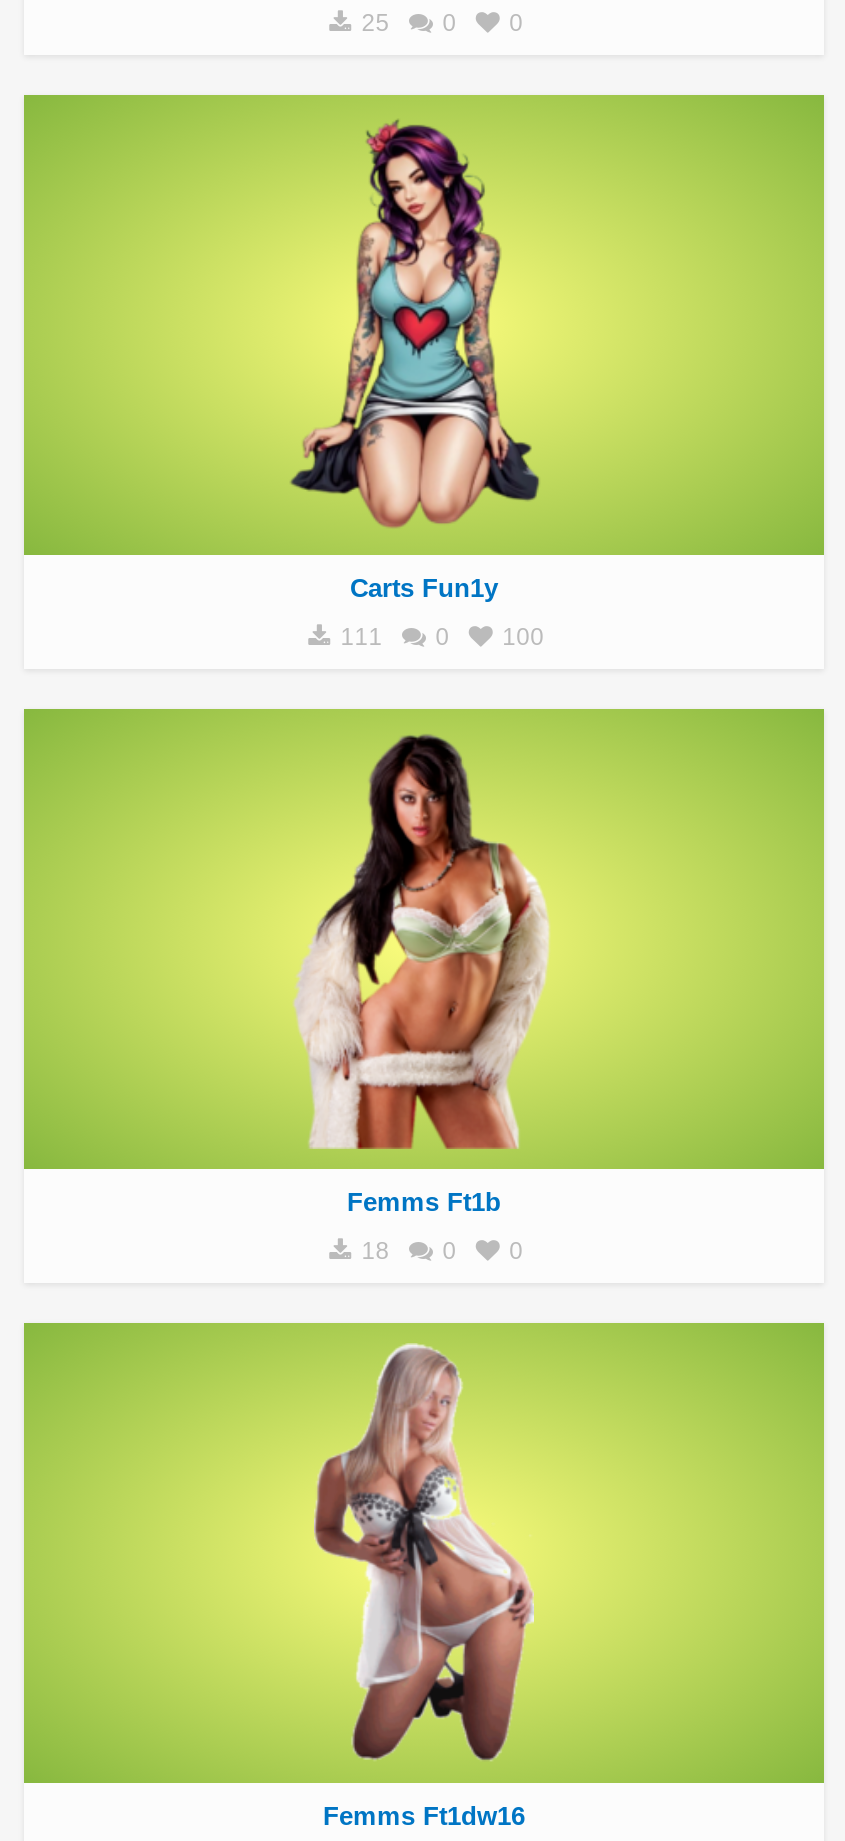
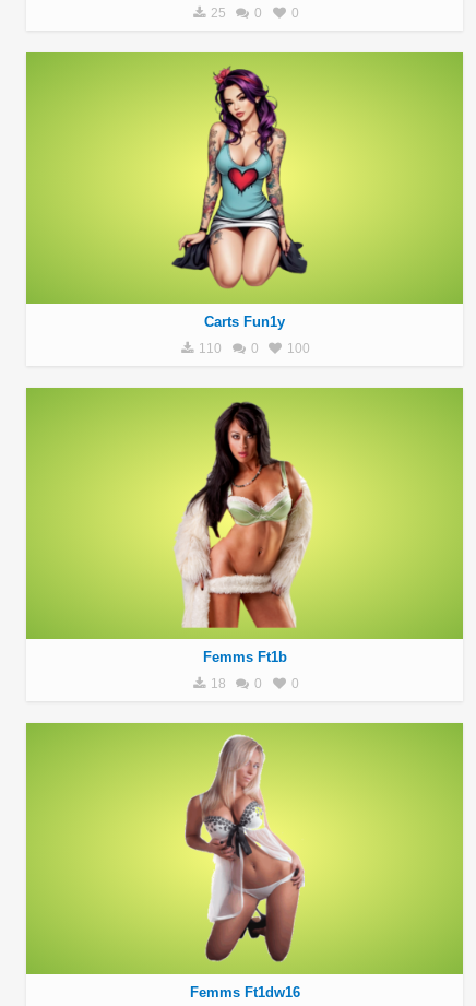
[335,623,544,651] 111 0 100 -> [196,341,310,356] 110 0 100

